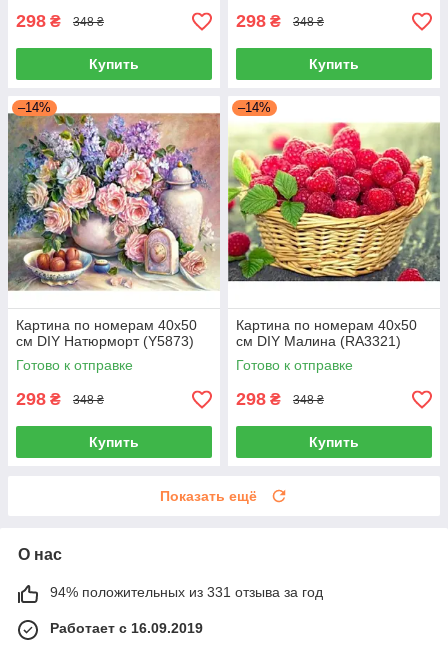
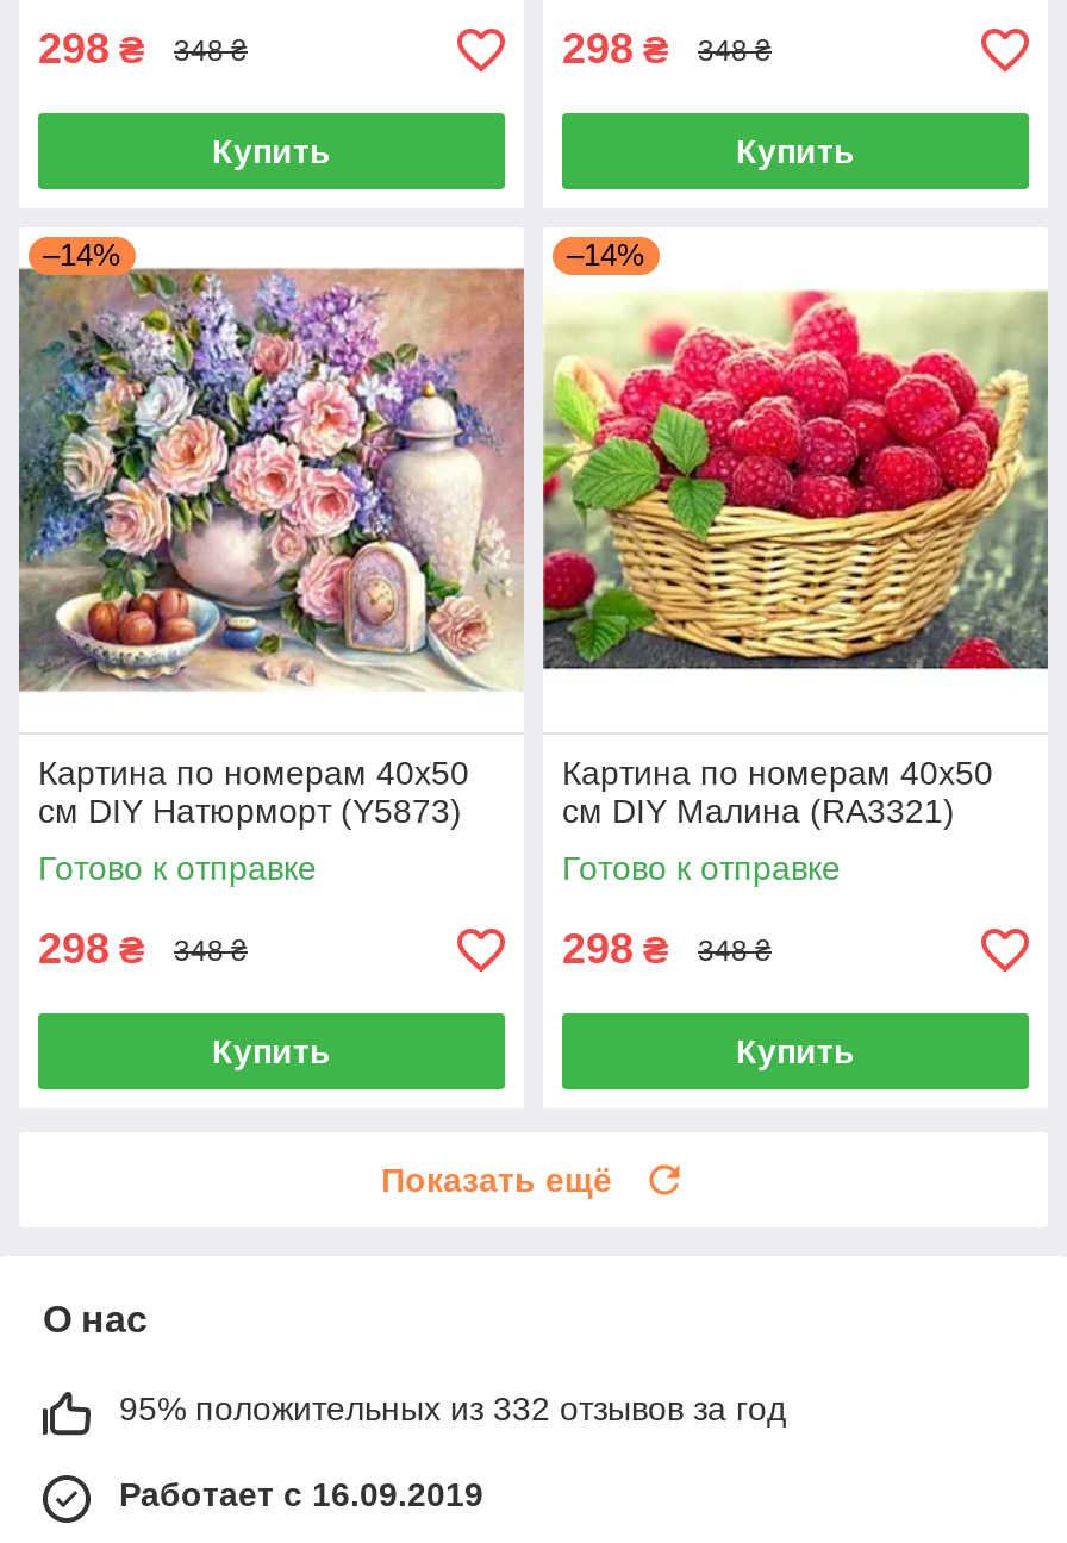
[50,584,323,600] 94% положительных из 331 отзыва за год -> [119,1391,786,1429] 95% положительных из 332 отзывов за год

